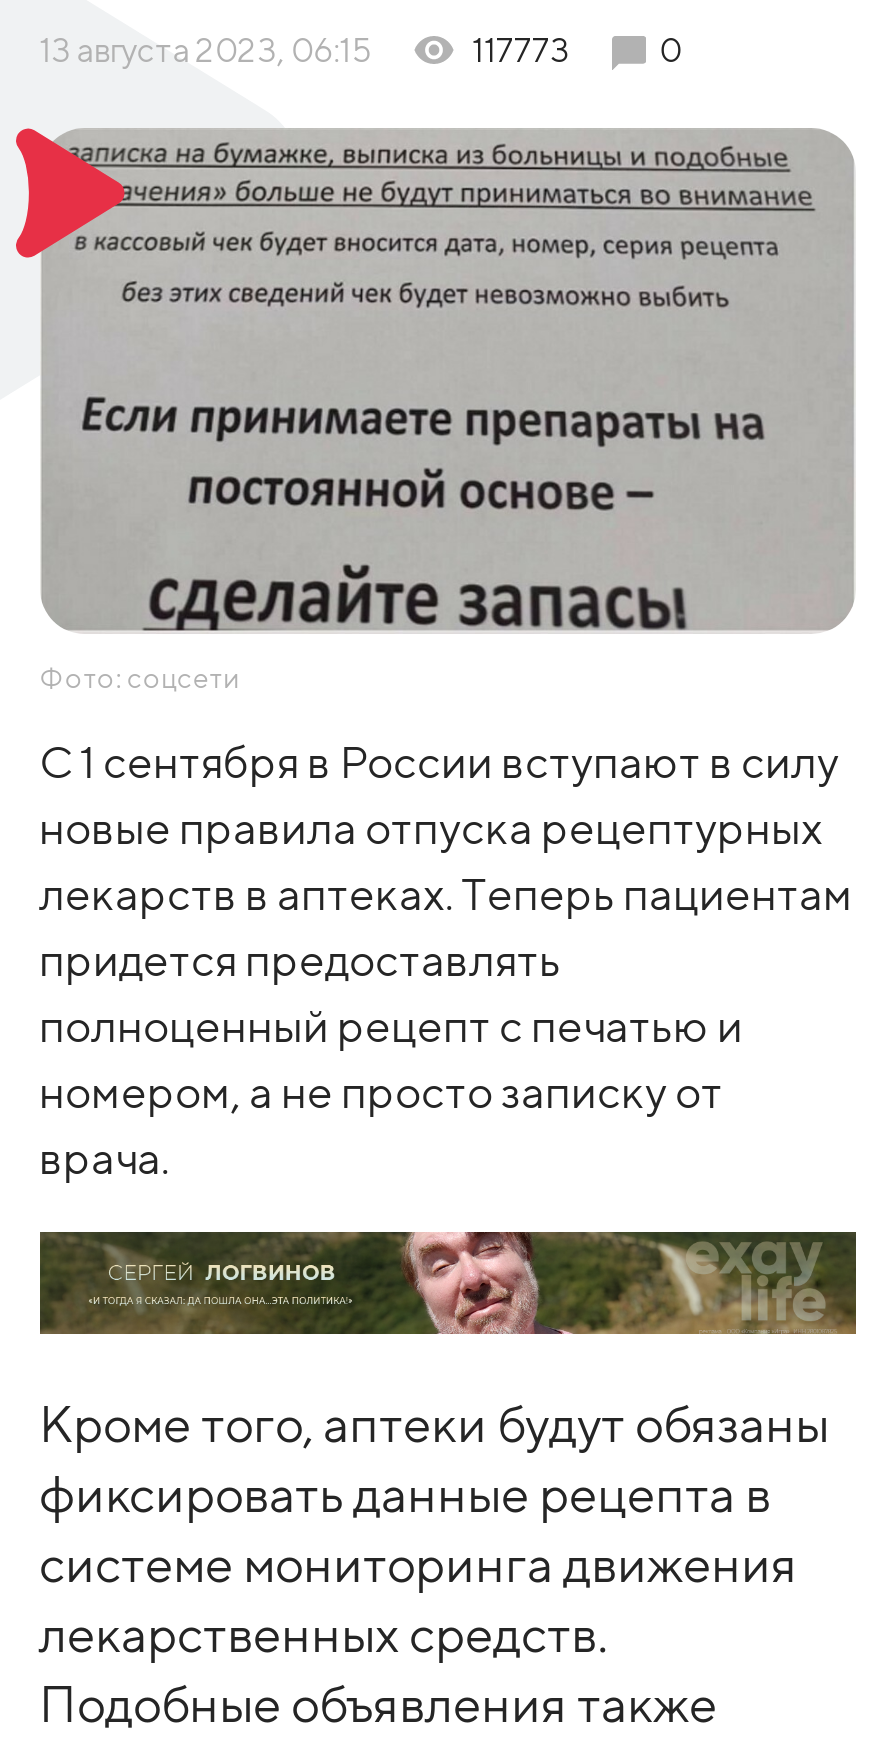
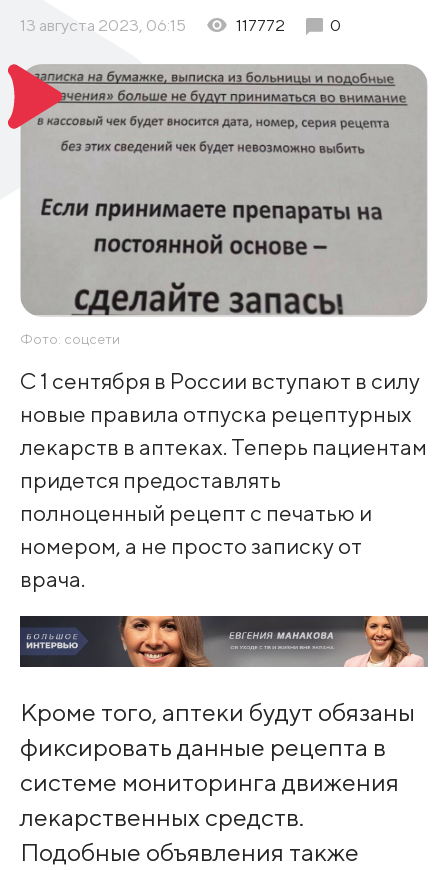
[472,30,570,70] 117773 -> [236,15,285,35] 117772
[40,1230,858,1336] [image] -> [20,615,429,668] [image]

